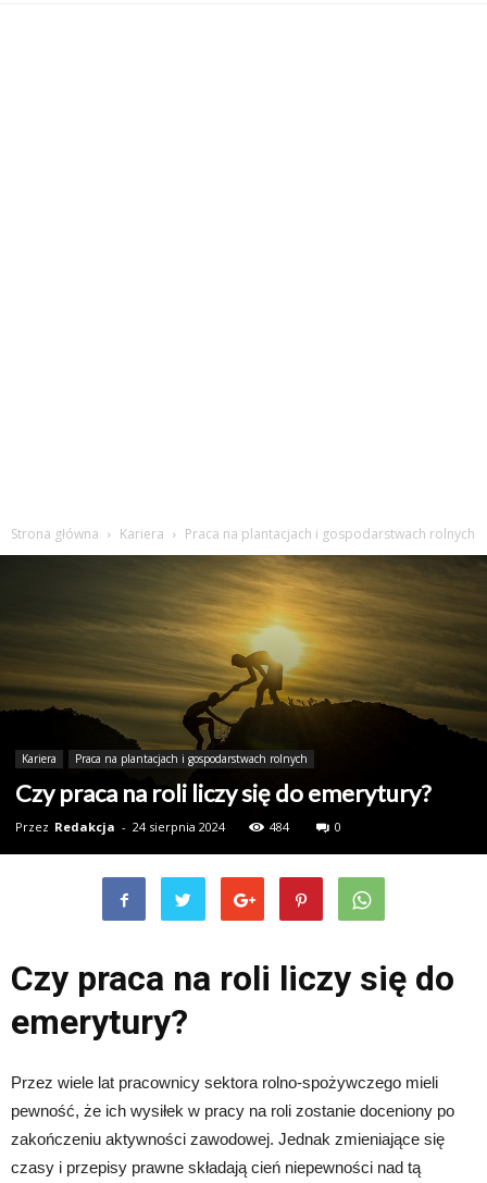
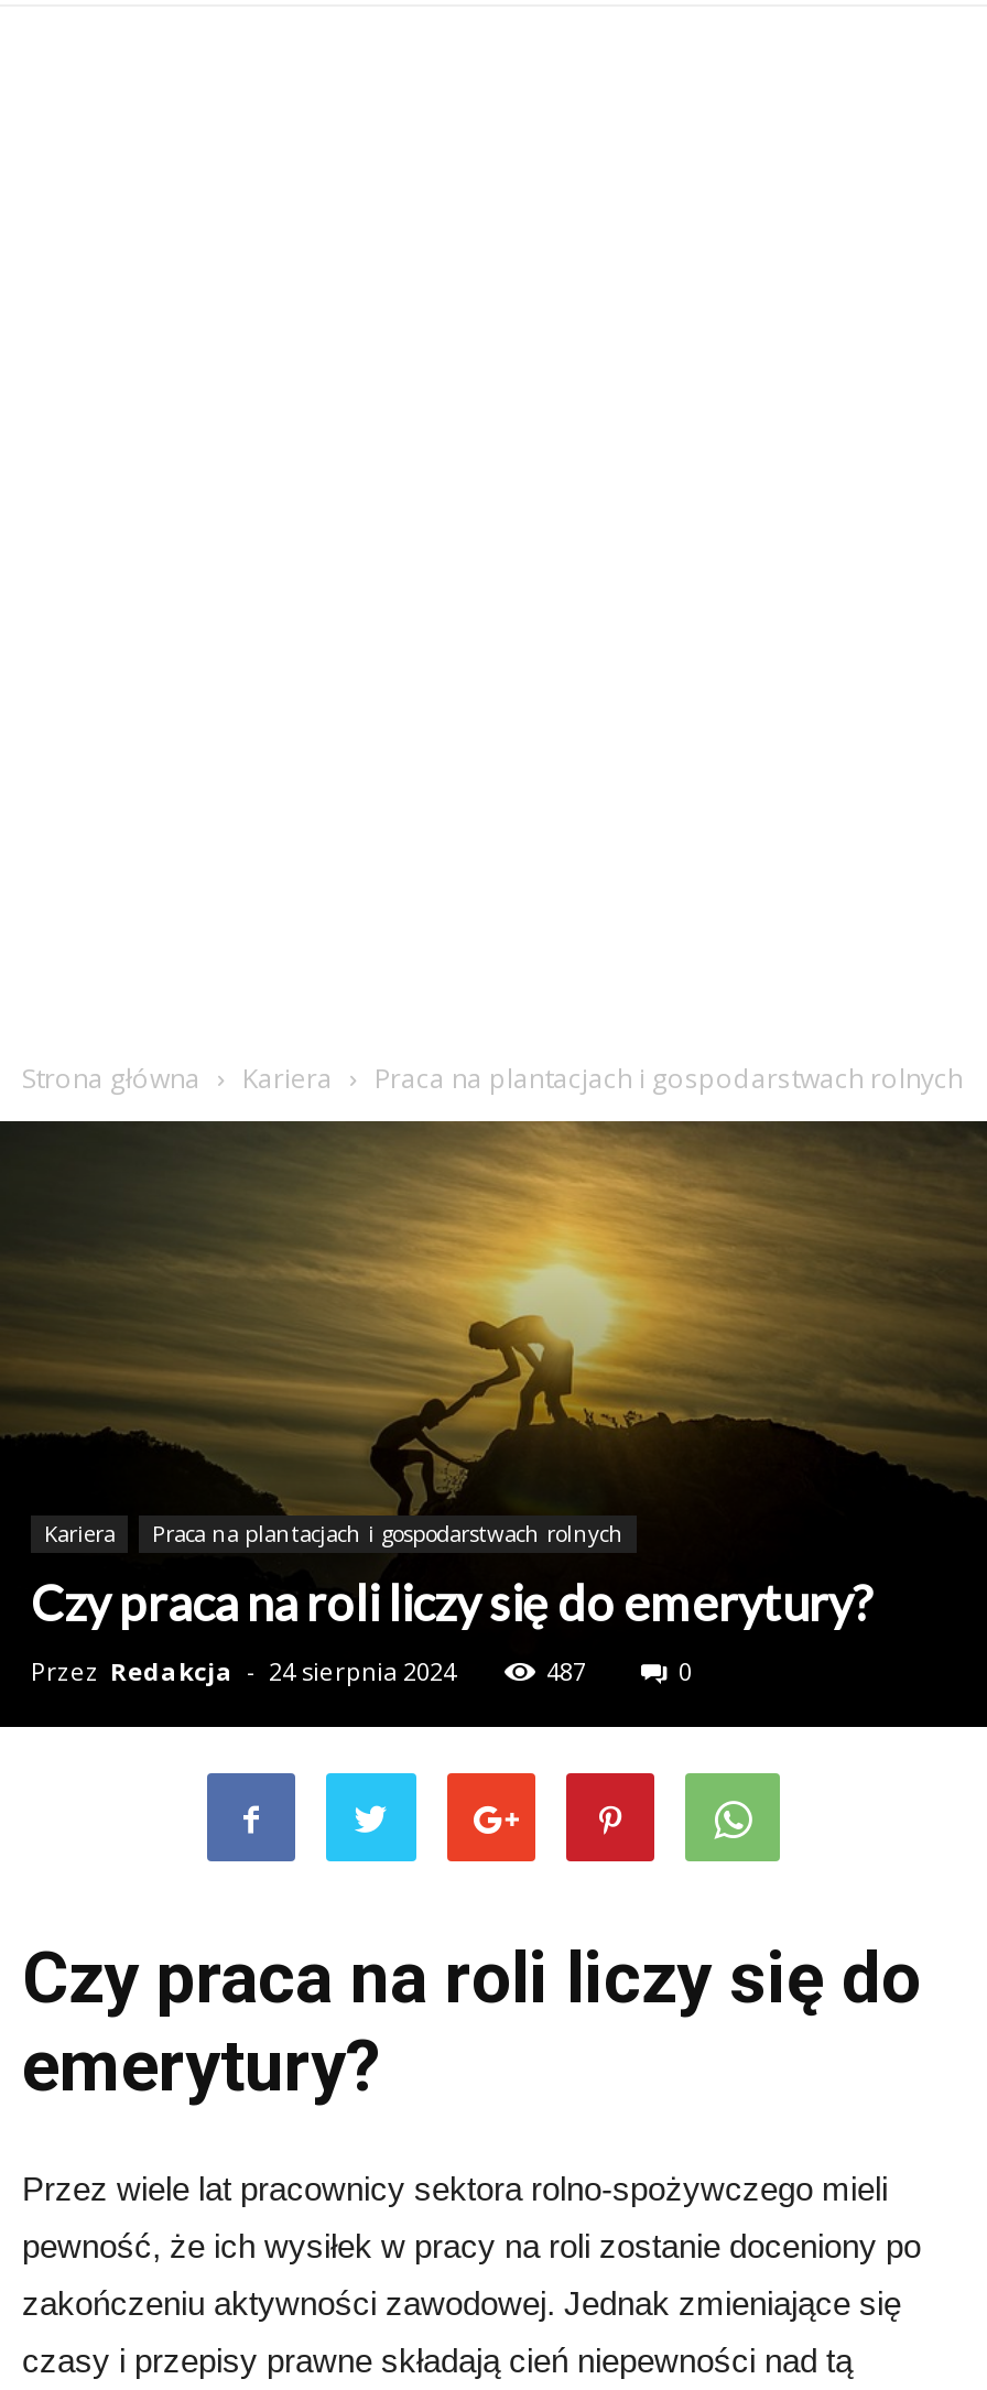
[270,819,289,835] 484 -> [546,1654,586,1688] 487

